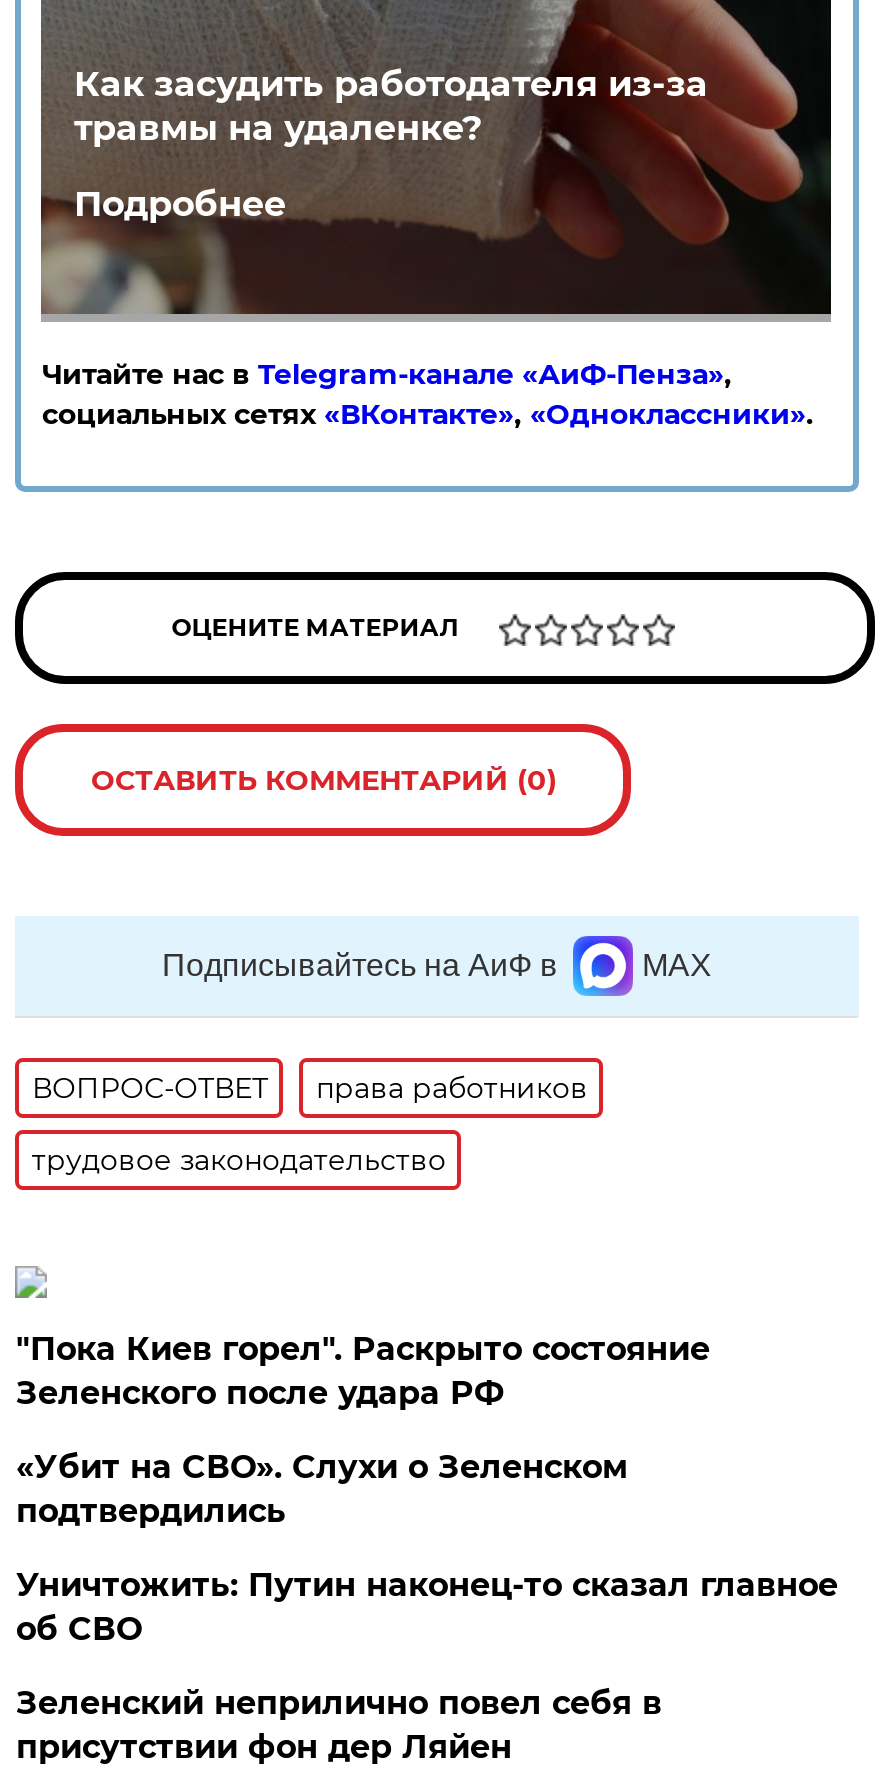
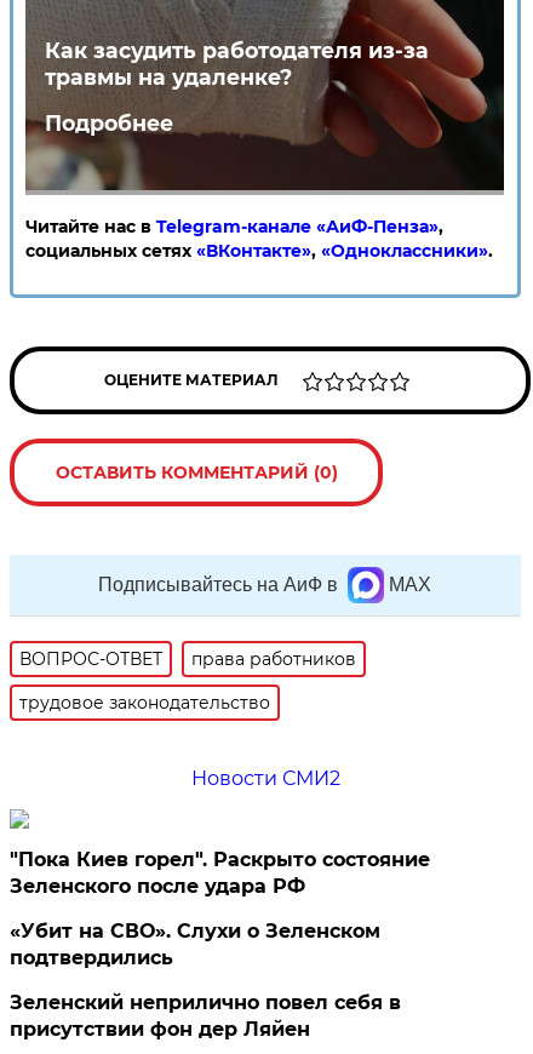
none -> [191,767,340,790] Новости СМИ2
moved [16,1330,710,1530] -> [10,848,431,969]: "Пока Киев горел". Раскрыто состояние | Зеленского после удара РФ | «Убит на СВО». Слухи о Зеленском | подтвердились
[16,1566,838,1648] Уничтожить: Путин наконец-то сказал главное | об СВО -> none

